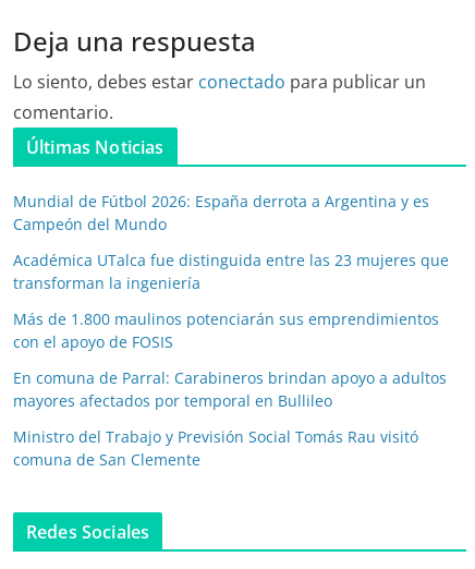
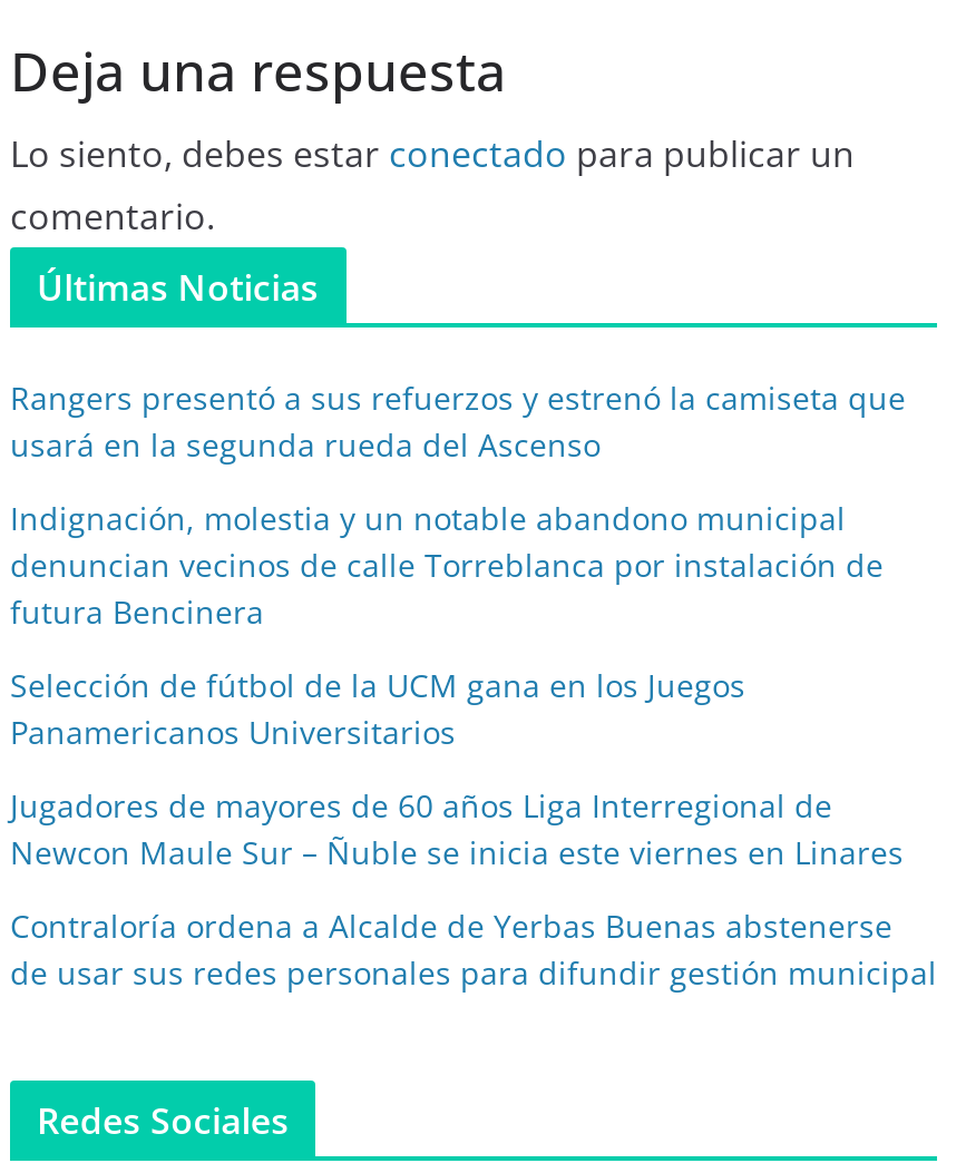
[13,190,429,234] Mundial de Fútbol 2026: España derrota a Argentina y es | Campeón del Mundo -> [10,378,906,467] Rangers presentó a sus refuerzos y estrenó la camiseta que | usará en la segunda rueda del Ascenso
[13,249,449,293] Académica UTalca fue distinguida entre las 23 mujeres que | transforman la ingeniería -> [10,498,884,634] Indignación, molestia y un notable abandono municipal | denuncian vecinos de calle Torreblanca por instalación de | futura Bencinera
[13,308,439,352] Más de 1.800 maulinos potenciarán sus emprendimientos | con el apoyo de FOSIS -> [10,665,745,754] Selección de fútbol de la UCM gana en los Juegos | Panamericanos Universitarios
[13,367,447,410] En comuna de Parral: Carabineros brindan apoyo a adultos | mayores afectados por temporal en Bullileo -> [10,785,904,874] Jugadores de mayores de 60 años Liga Interregional de | Newcon Maule Sur – Ñuble se inicia este viernes en Linares
[13,426,418,469] Ministro del Trabajo y Previsión Social Tomás Rau visitó | comuna de San Clemente -> [10,906,937,995] Contraloría ordena a Alcalde de Yerbas Buenas abstenerse | de usar sus redes personales para difundir gestión municipal

